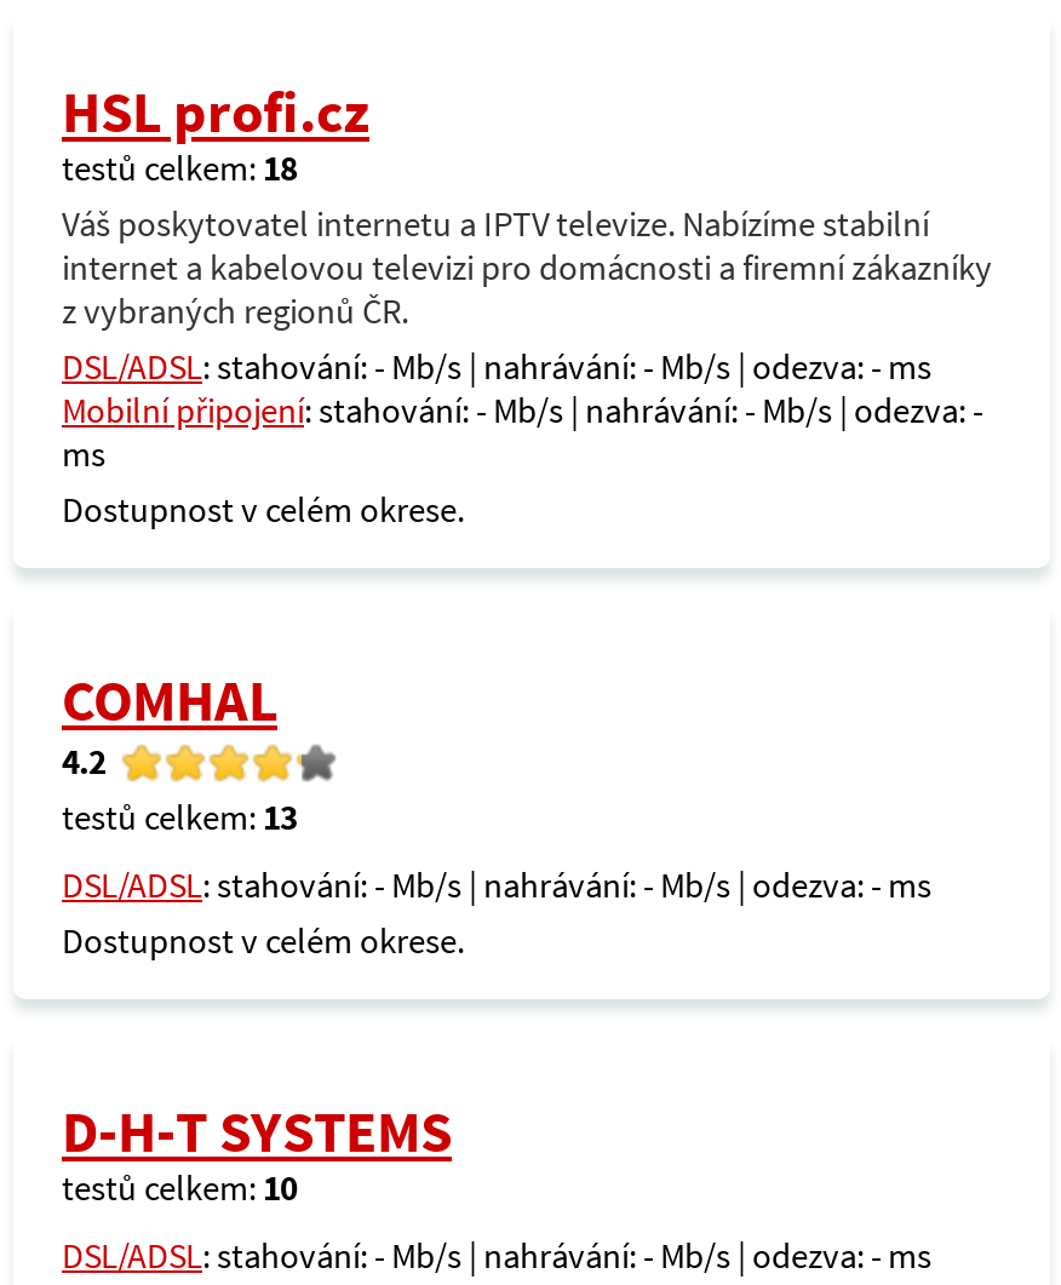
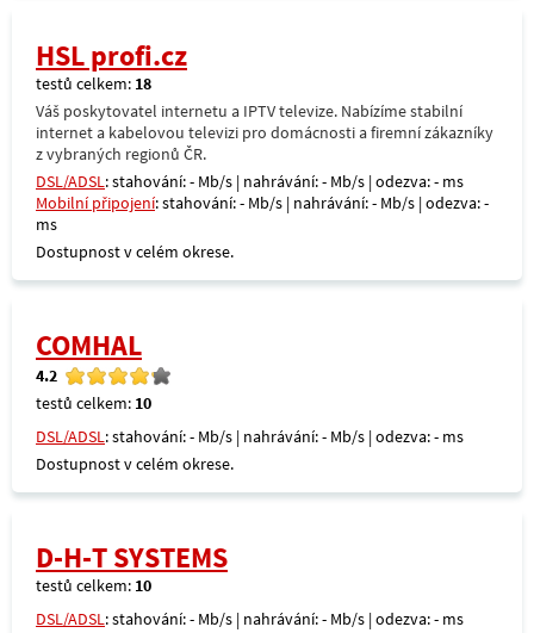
[62,796,297,839] testů celkem: 13 -> [36,392,151,414] testů celkem: 10

